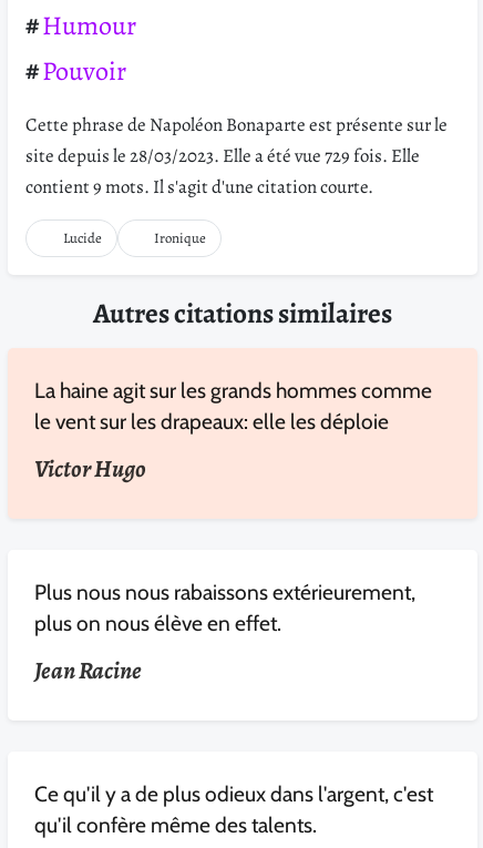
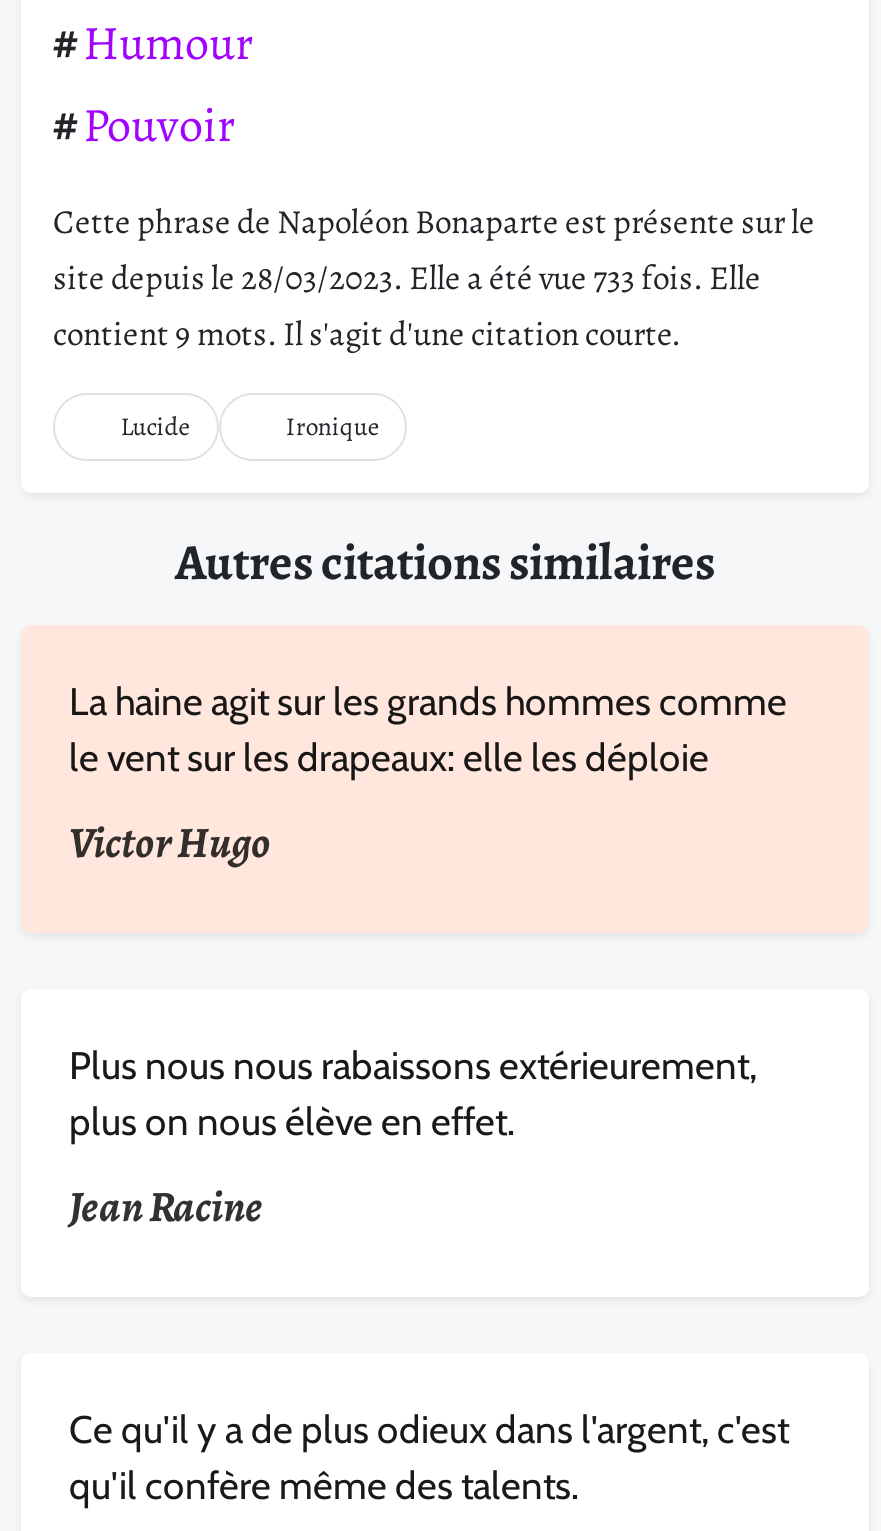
[25,143,420,168] site depuis le 28/03/2023. Elle a été vue 729 fois. Elle -> [53,255,761,301] site depuis le 28/03/2023. Elle a été vue 733 fois. Elle

